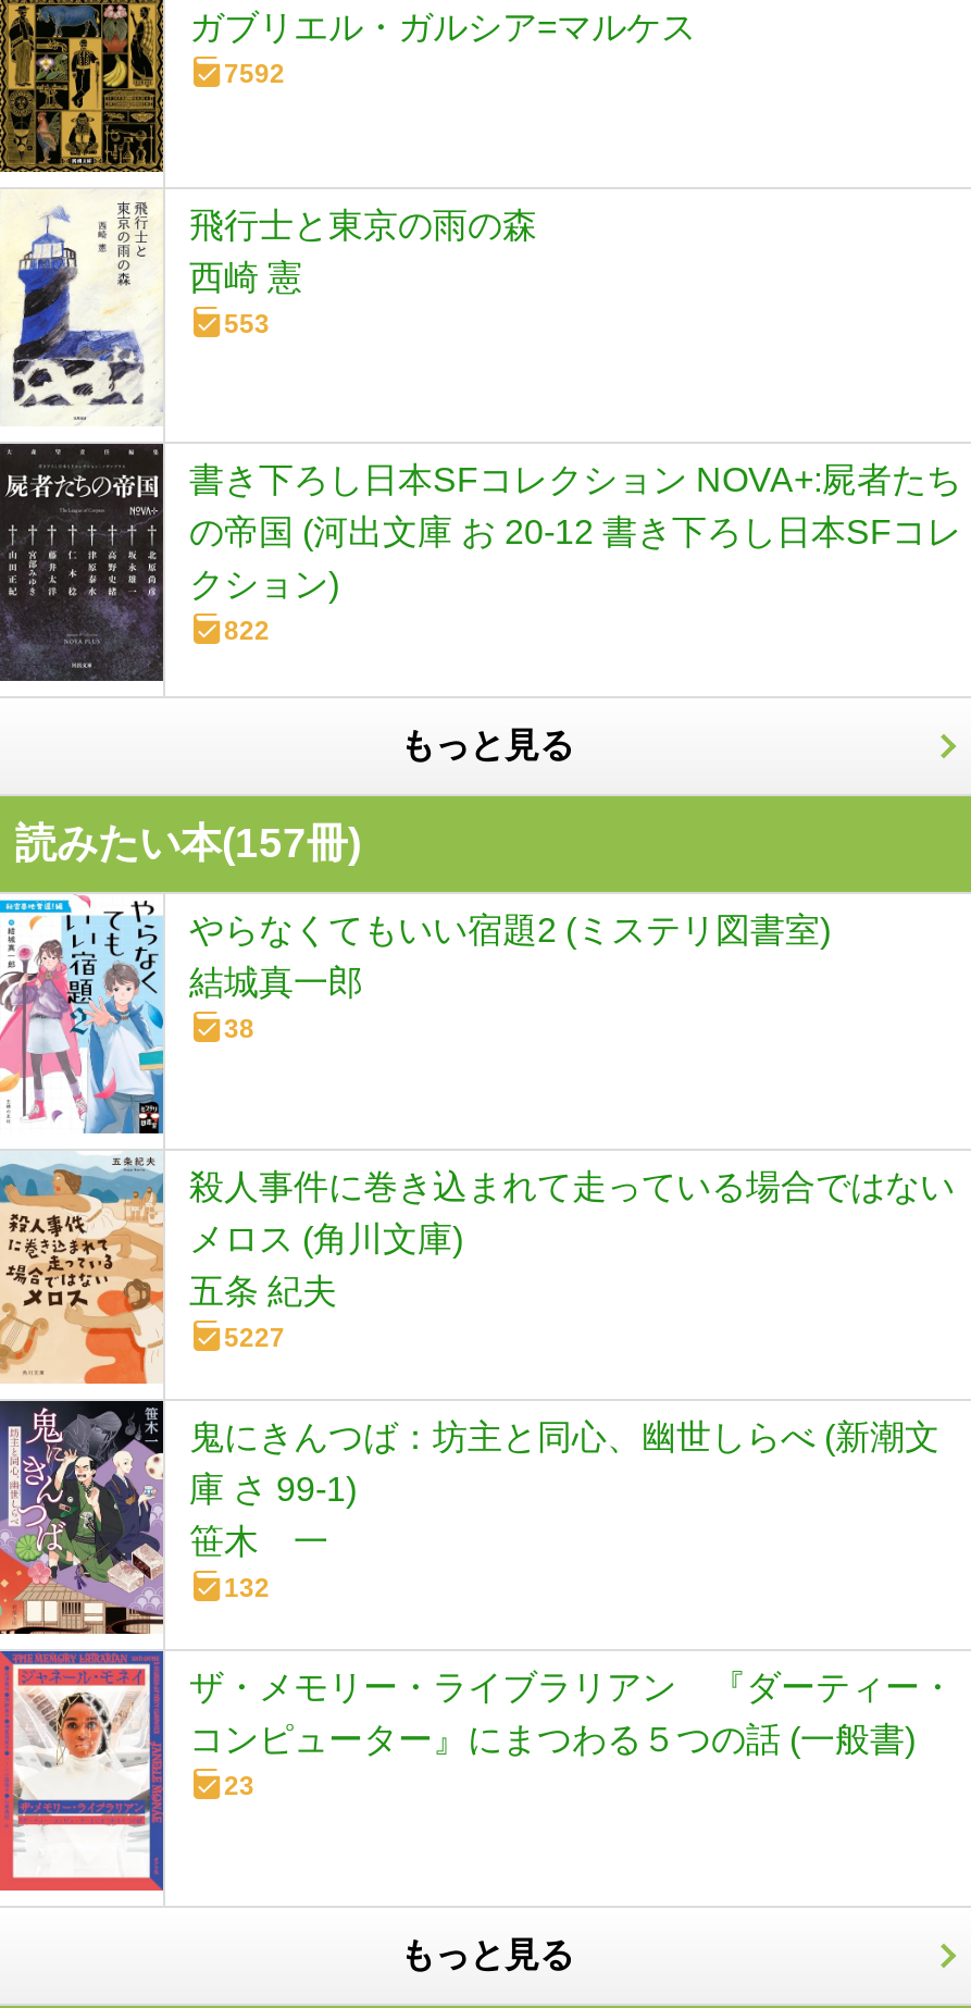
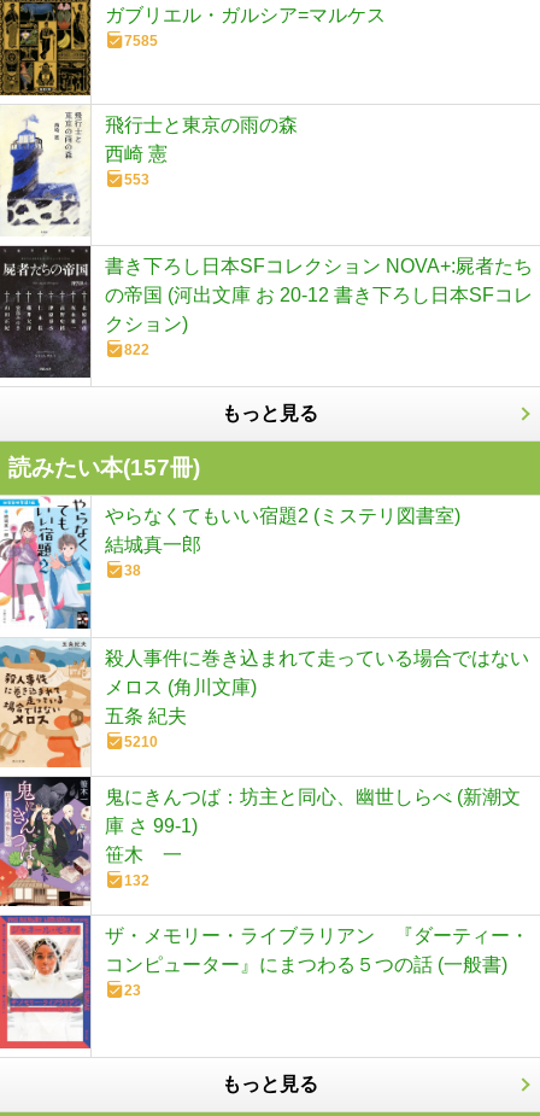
[224,59,285,89] 7592 -> [124,33,158,49] 7585
[224,1324,285,1354] 5227 -> [124,734,158,751] 5210

